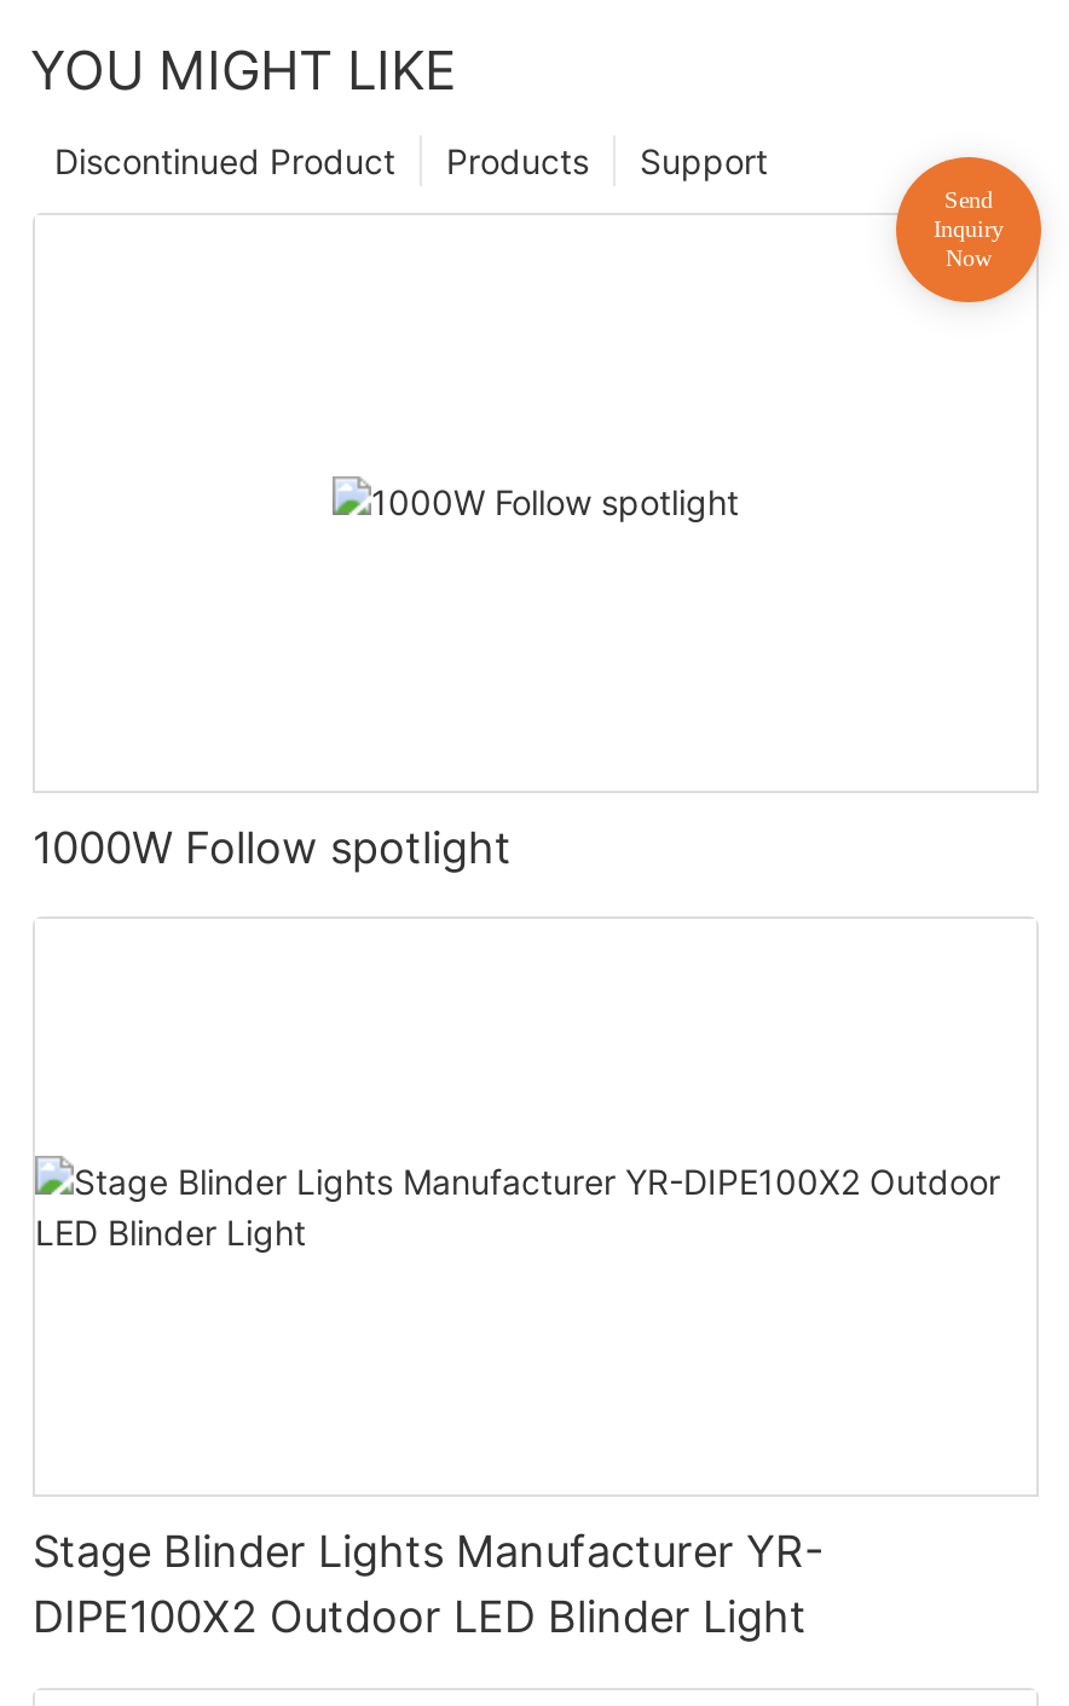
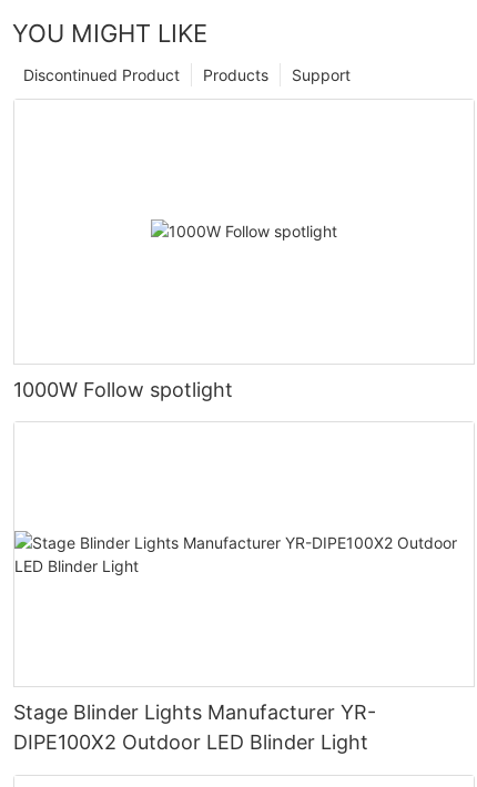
[891,152,1046,307] [image] -> none

